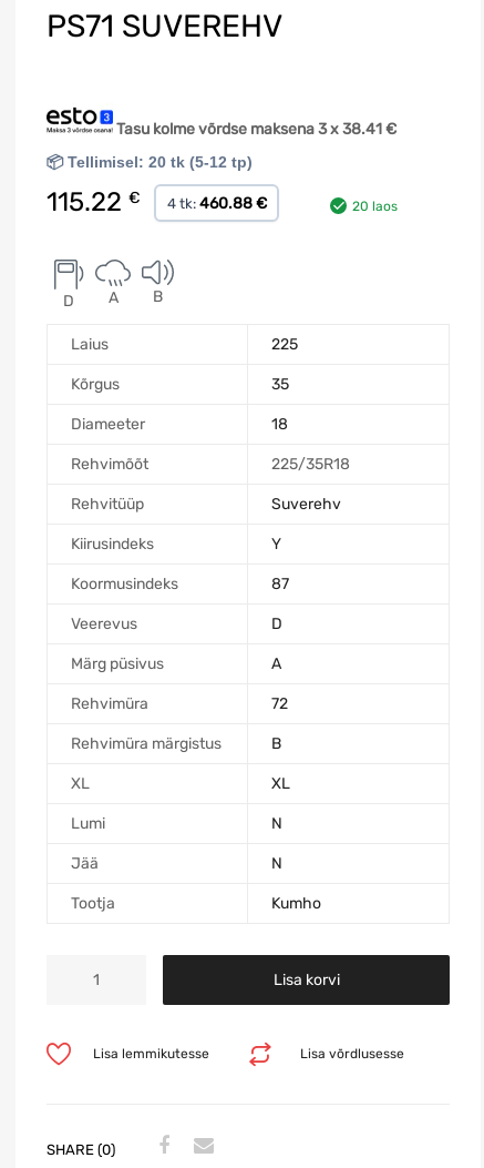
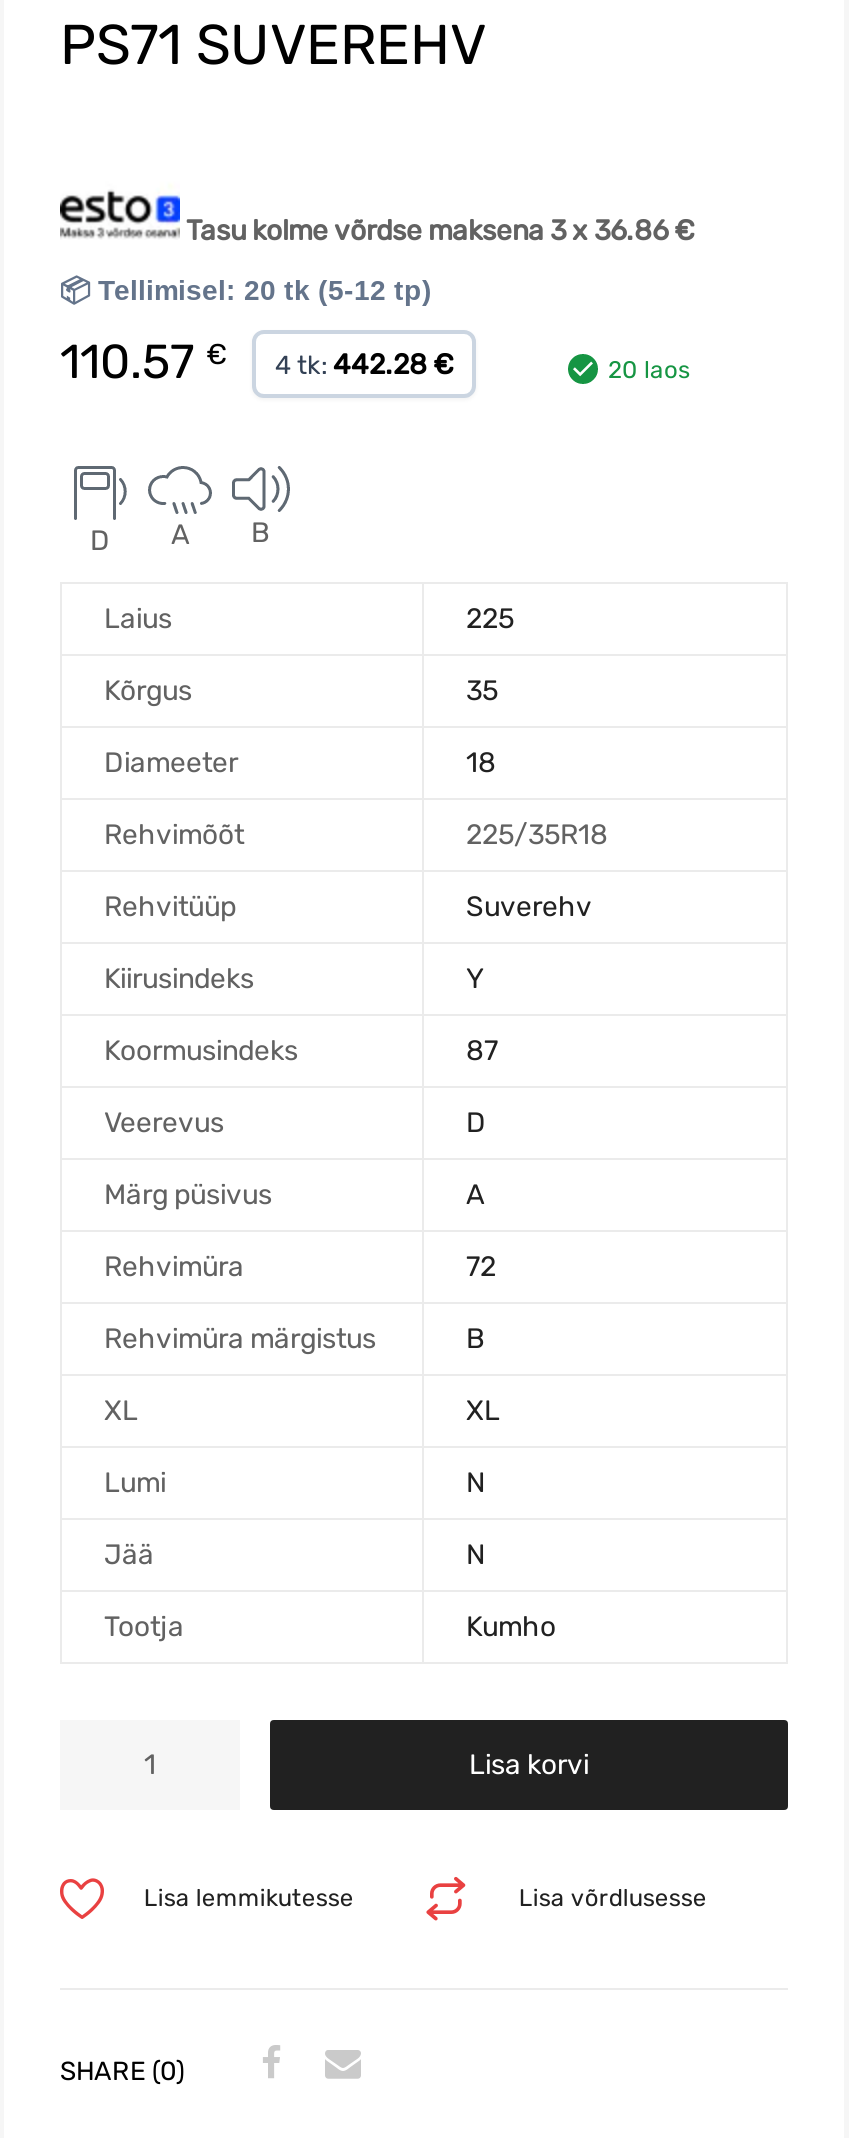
[116,119,397,138] Tasu kolme võrdse maksena 3 x 38.41 € -> [186,213,694,247] Tasu kolme võrdse maksena 3 x 36.86 €
[47,186,141,217] 115.22 € -> [60,333,228,389] 110.57 €
[167,194,266,213] 4 tk: 460.88 € -> [275,348,453,382] 4 tk: 442.28 €

